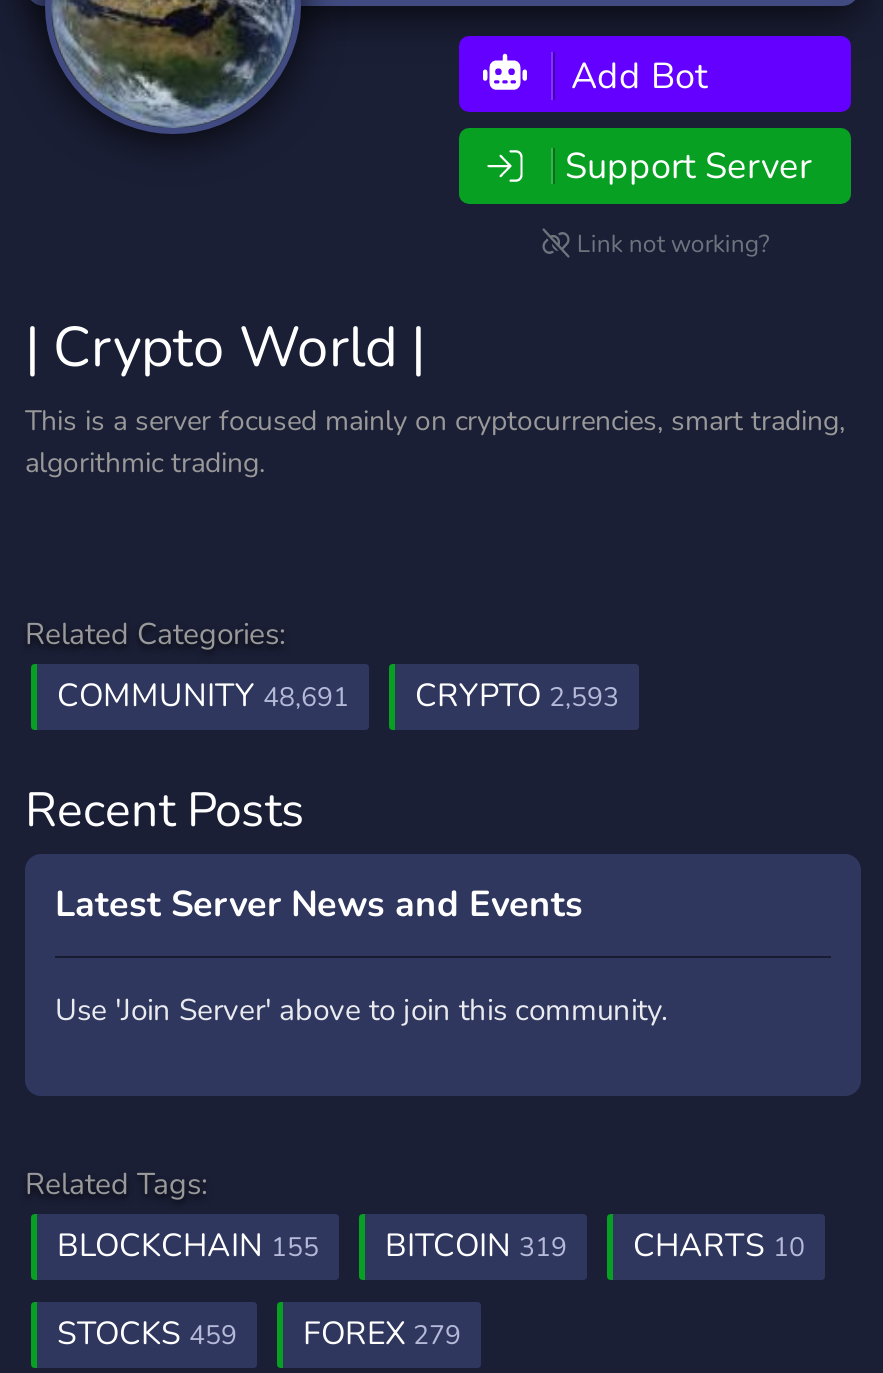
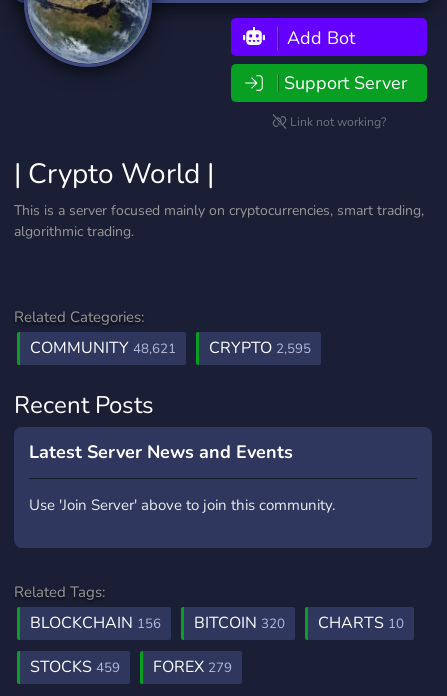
[57,674,349,718] COMMUNITY 48,691 -> [30,337,176,359] COMMUNITY 48,621
[415,674,619,718] CRYPTO 2,593 -> [209,337,311,359] CRYPTO 2,595
[57,1224,319,1268] BLOCKCHAIN 155 -> [30,612,161,634] BLOCKCHAIN 156
[385,1224,567,1268] BITCOIN 319 -> [194,612,285,634] BITCOIN 320

